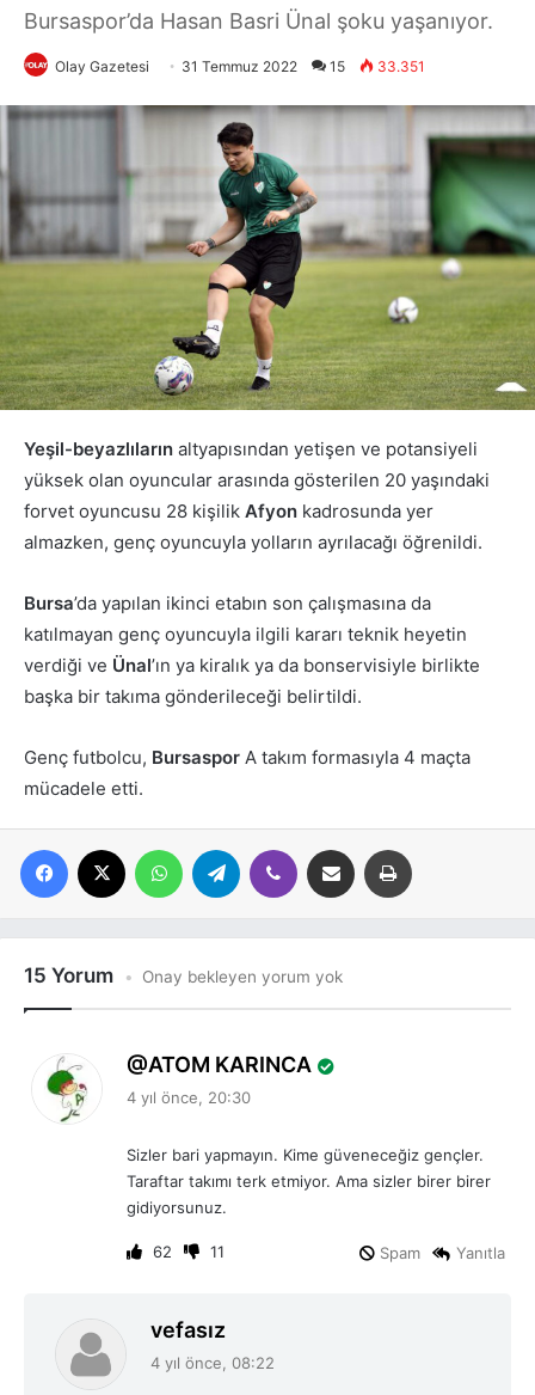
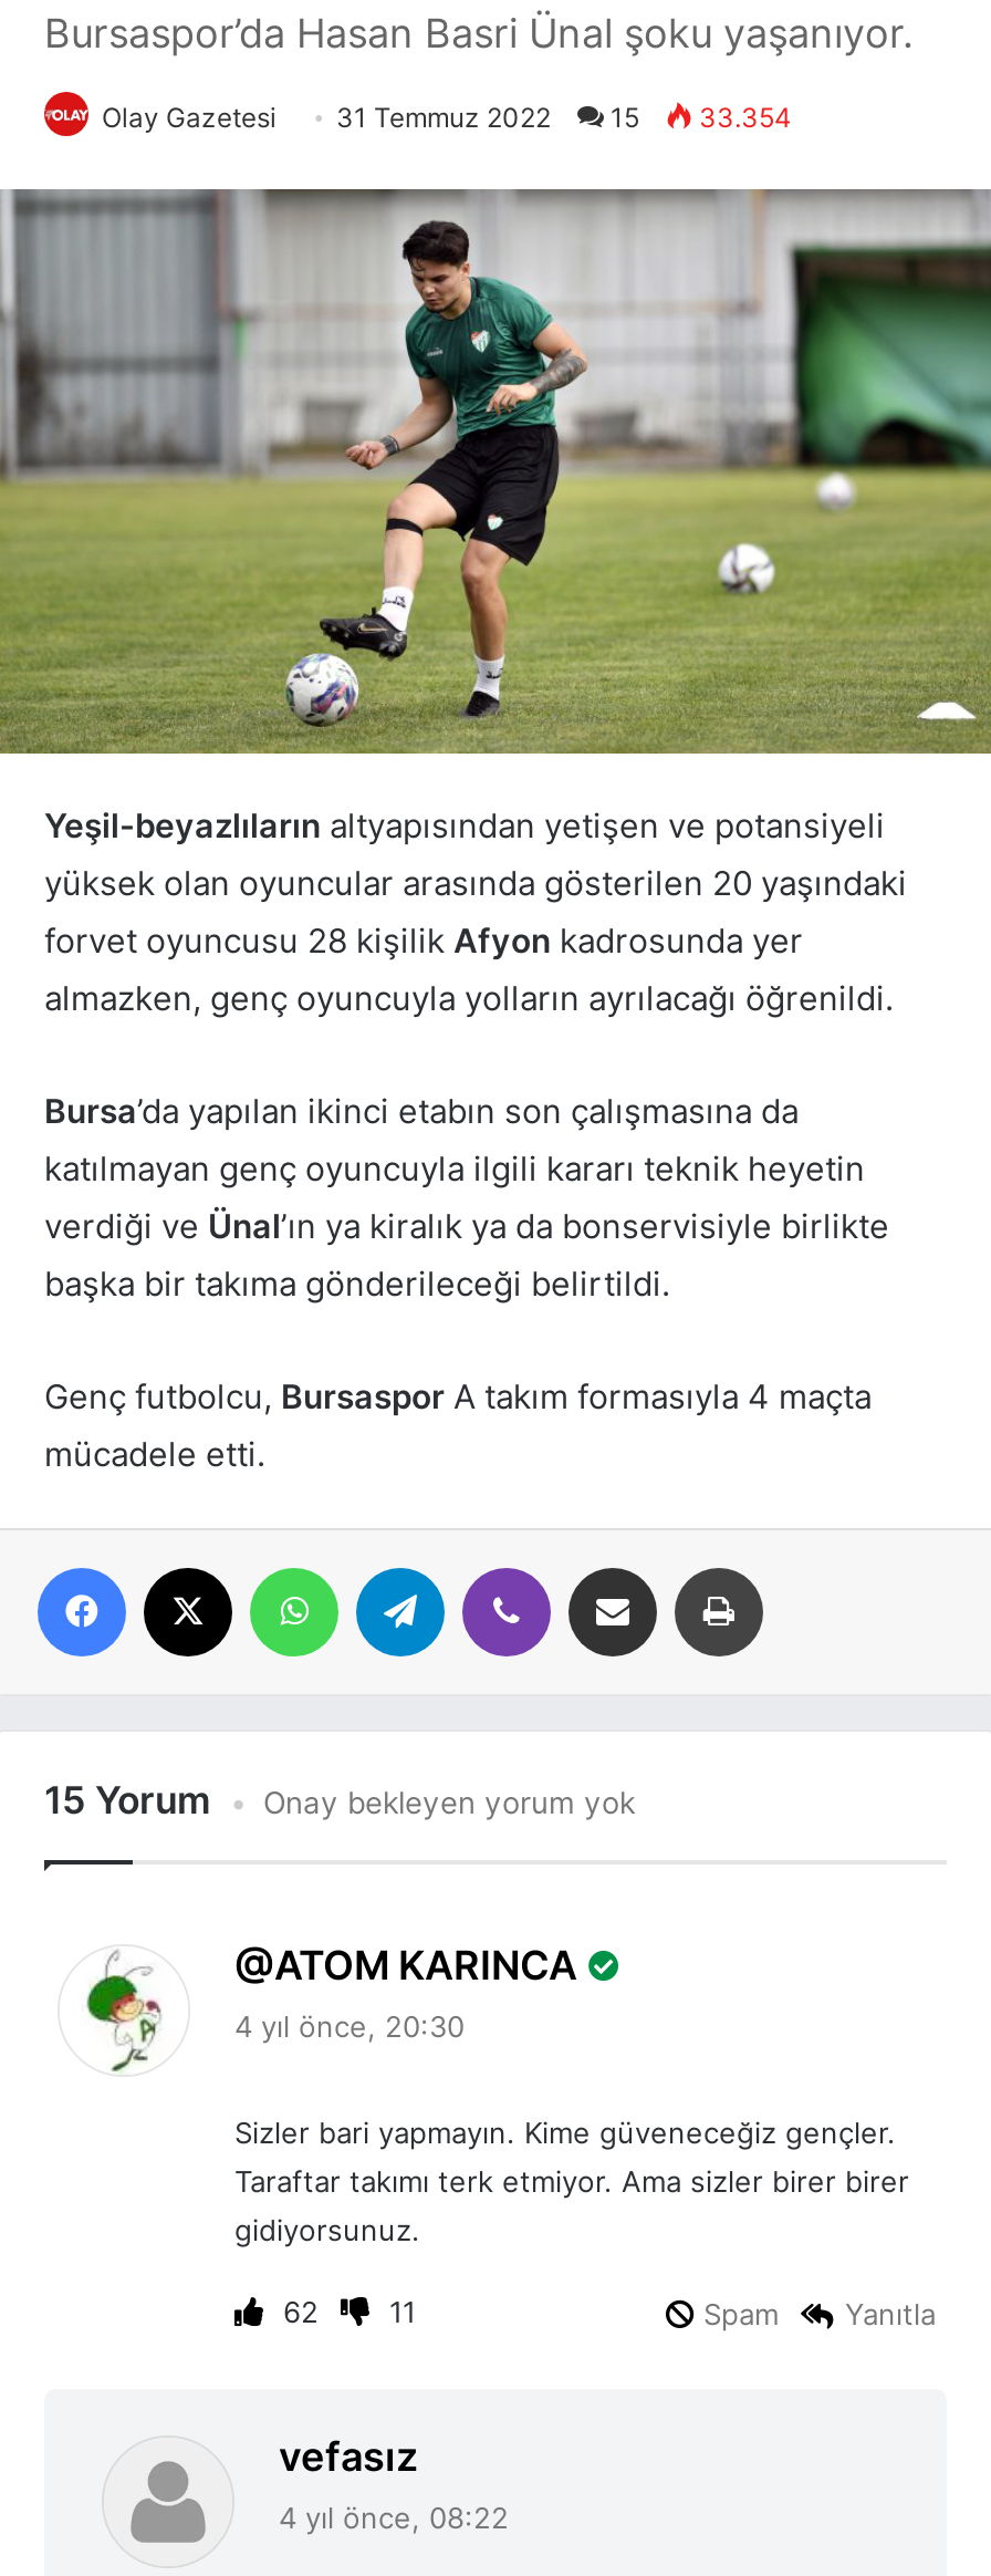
[55,57,425,75] Olay Gazetesi 31 Temmuz 2022 15 33.351 -> [102,101,792,134] Olay Gazetesi 31 Temmuz 2022 15 33.354

